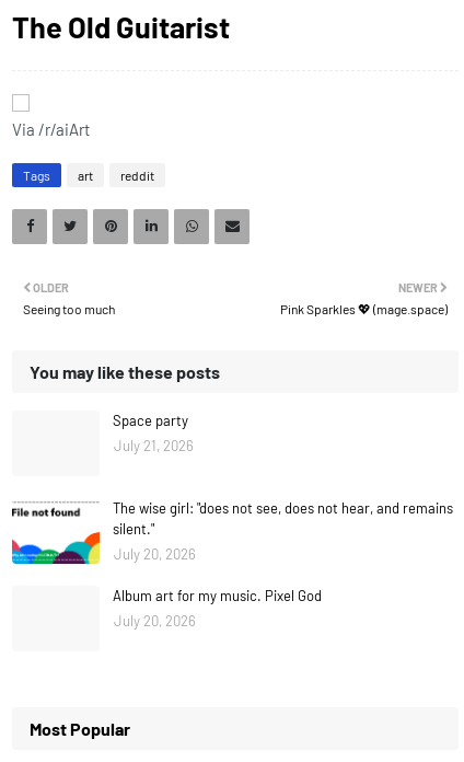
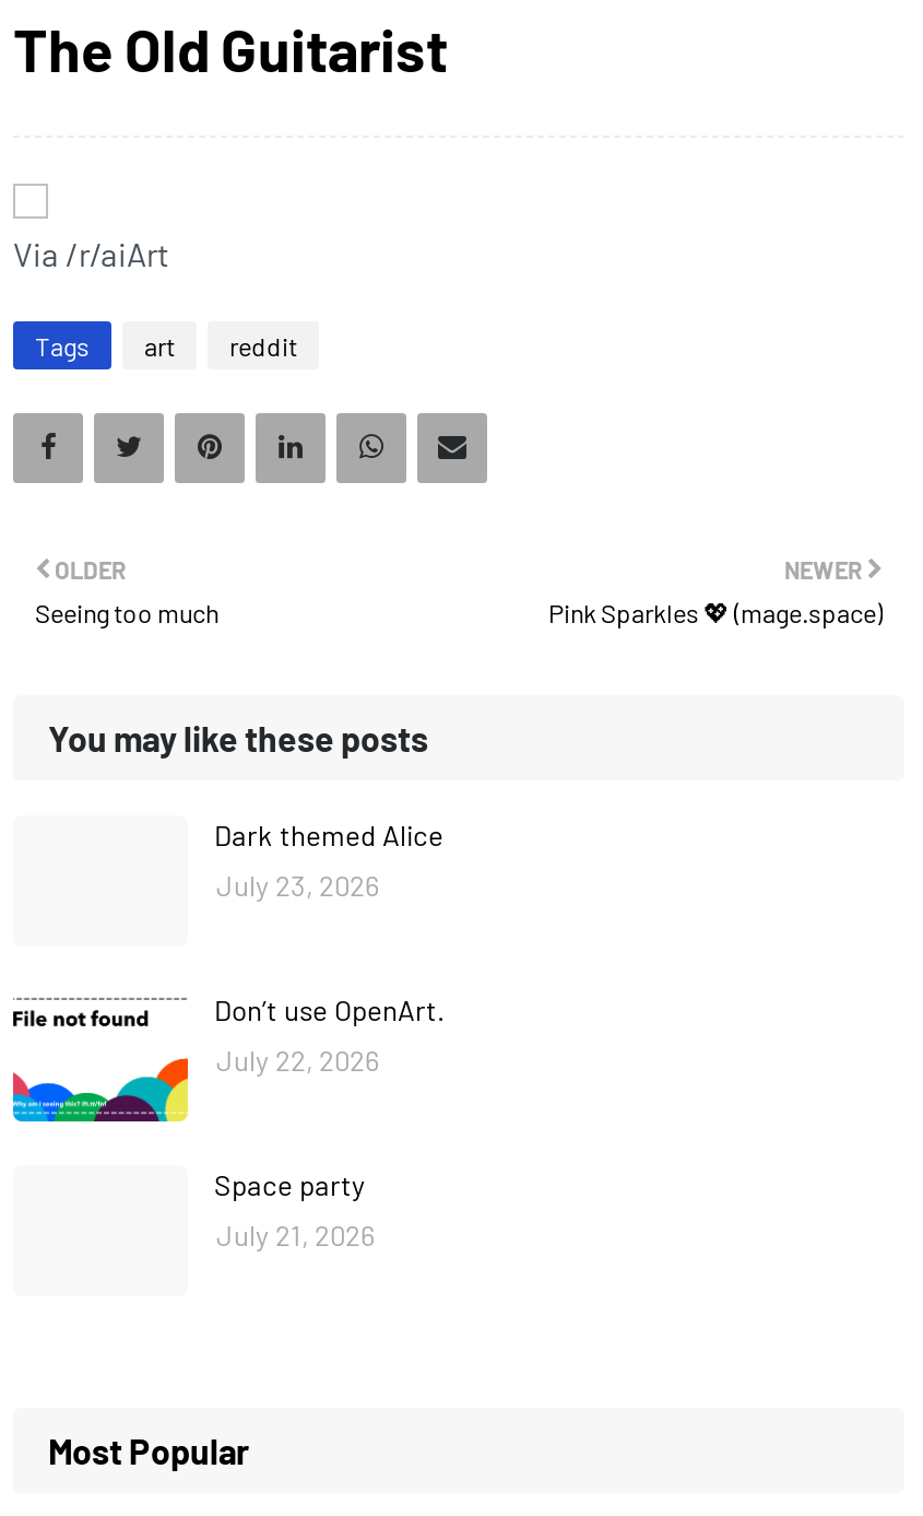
none -> [214,818,443,903] Dark themed Alice | July 23, 2026
none -> [214,992,446,1078] Don’t use OpenArt. | July 22, 2026
moved [113,412,194,454] -> [214,1167,376,1253]: Space party | July 21, 2026
[113,499,453,630] The wise girl: "does not see, does not hear, and remains | silent." | July 20, 2026 | Album art for my music. Pixel God | July 20, 2026 -> none

